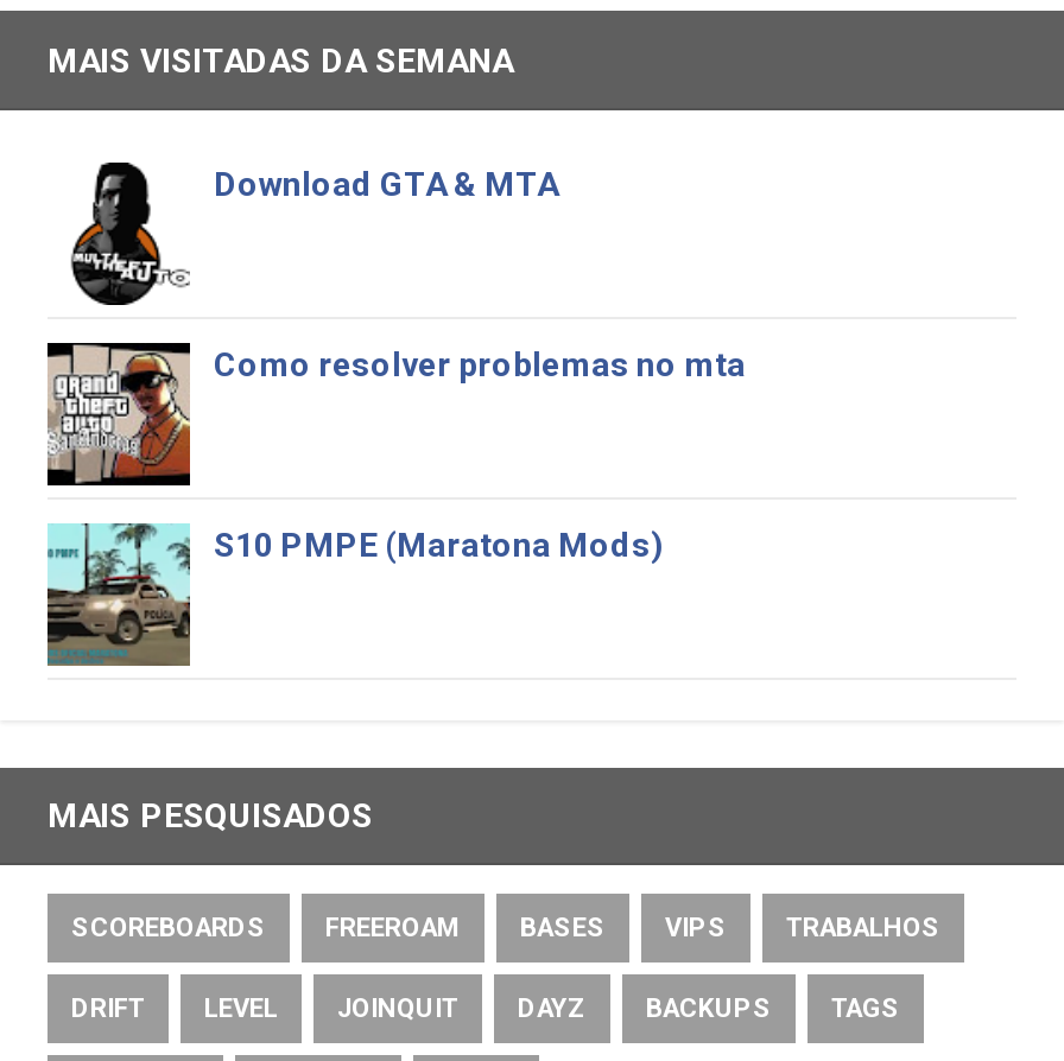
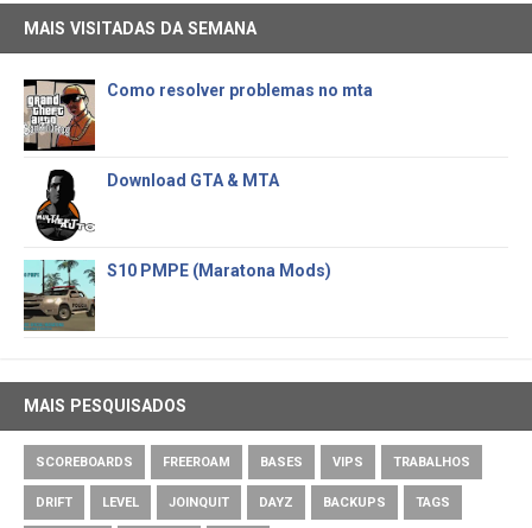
moved [47,160,558,307] -> [24,170,279,241]: [image] | Download GTA & MTA
moved [45,343,746,485] -> [23,79,373,151]: [image] | Como resolver problemas no mta

